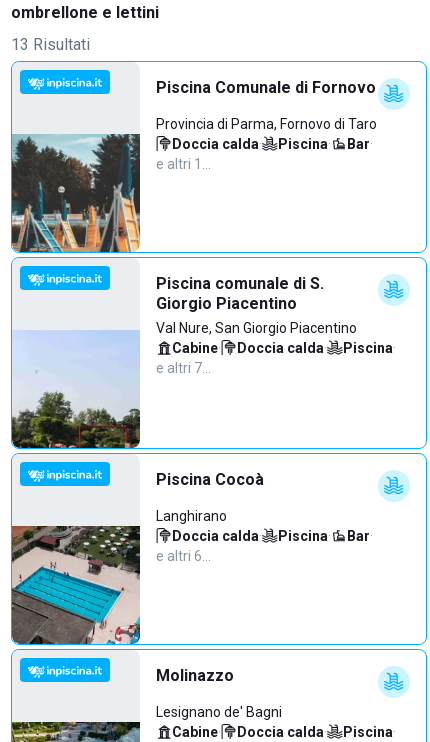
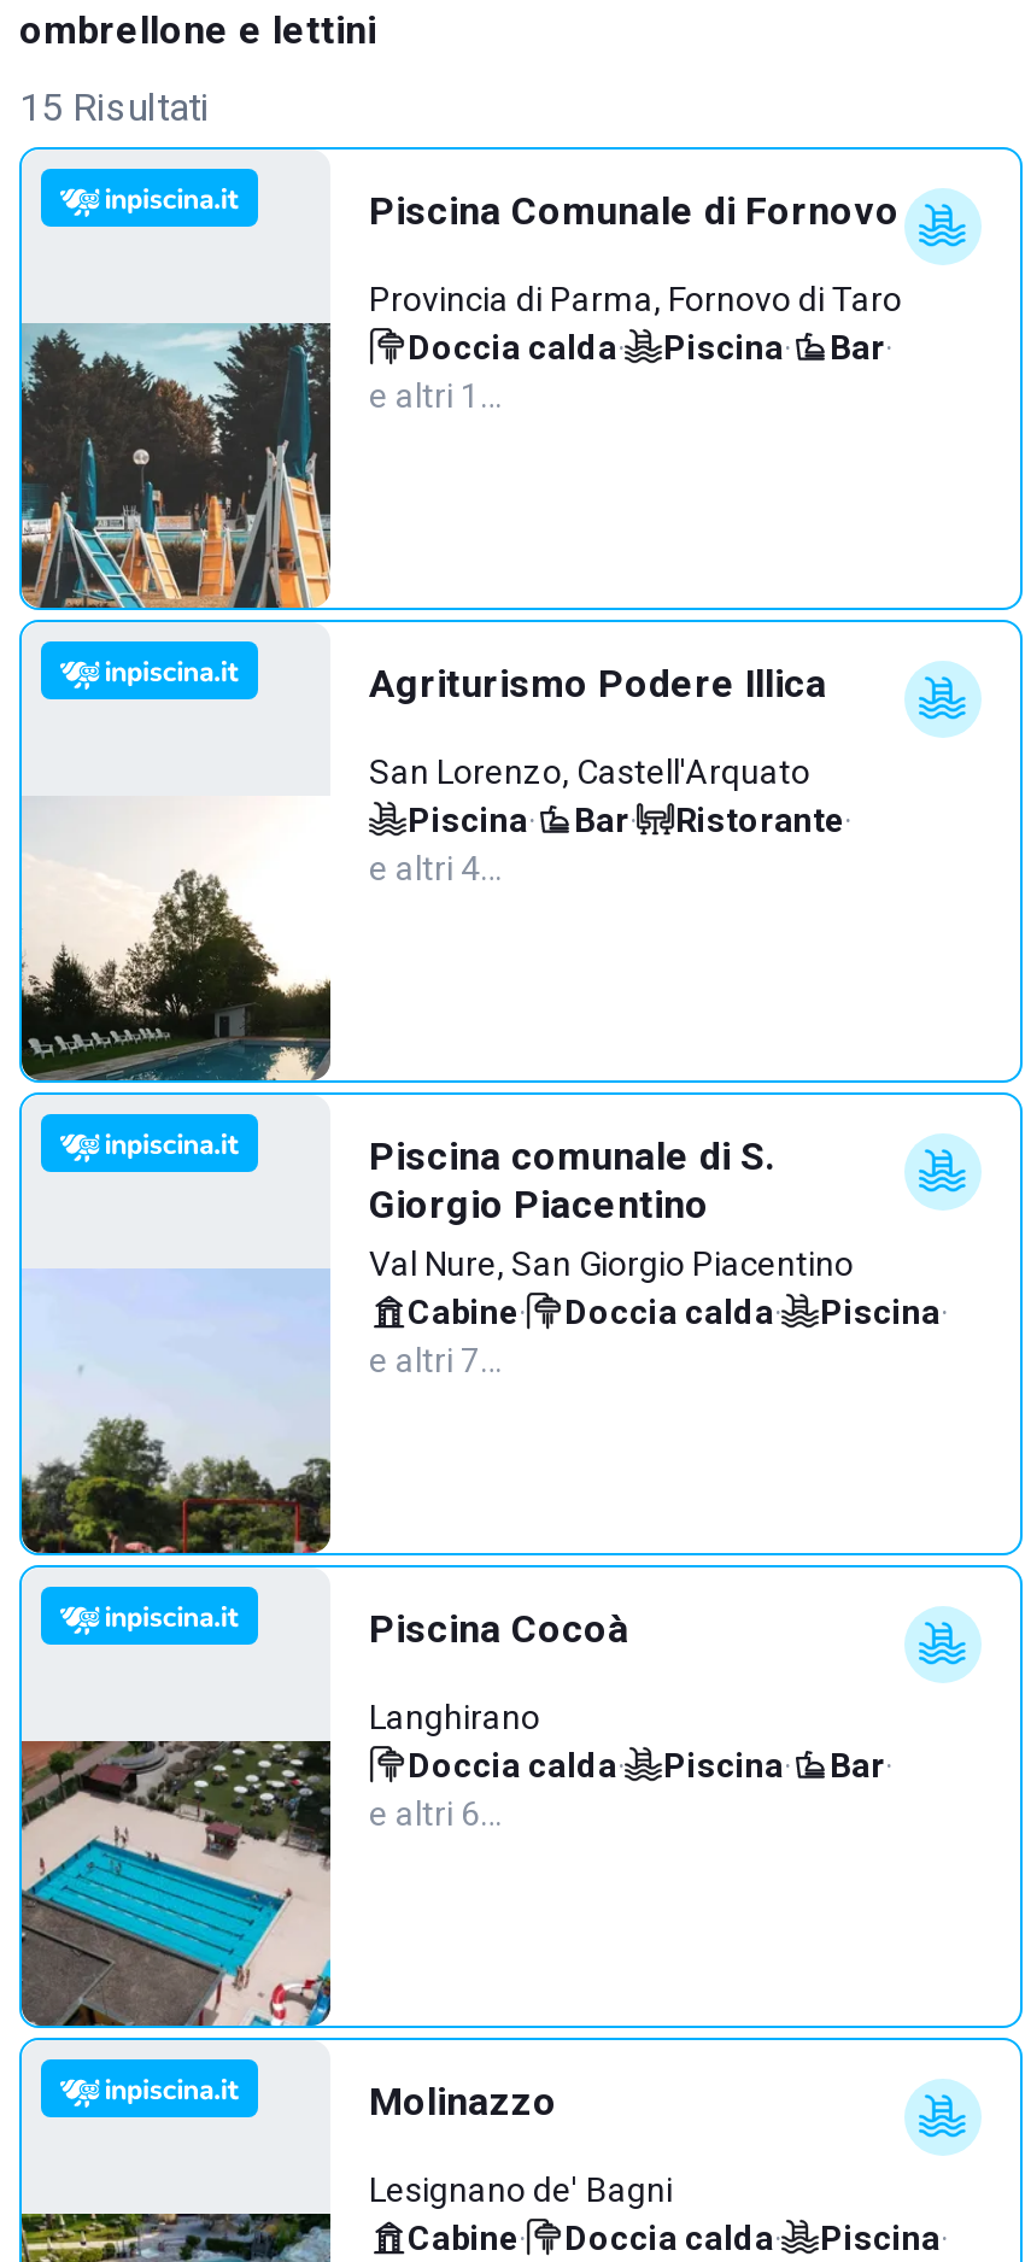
[11,35,90,54] 13 Risultati -> [19,84,210,130] 15 Risultati
none -> [19,661,851,1083] [image] | Agriturismo Podere Illica | San Lorenzo, Castell'Arquato | Piscina· | Bar· | Ristorante· | e altri 4…

